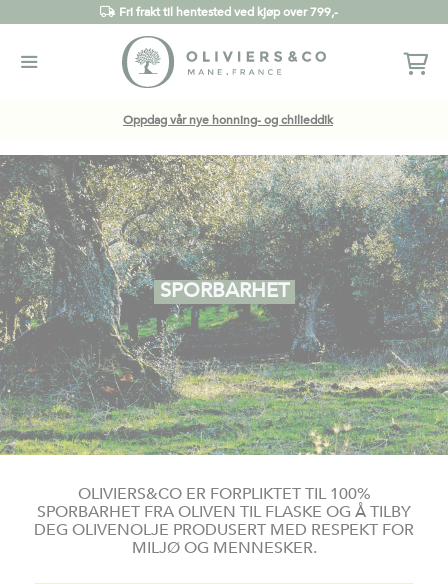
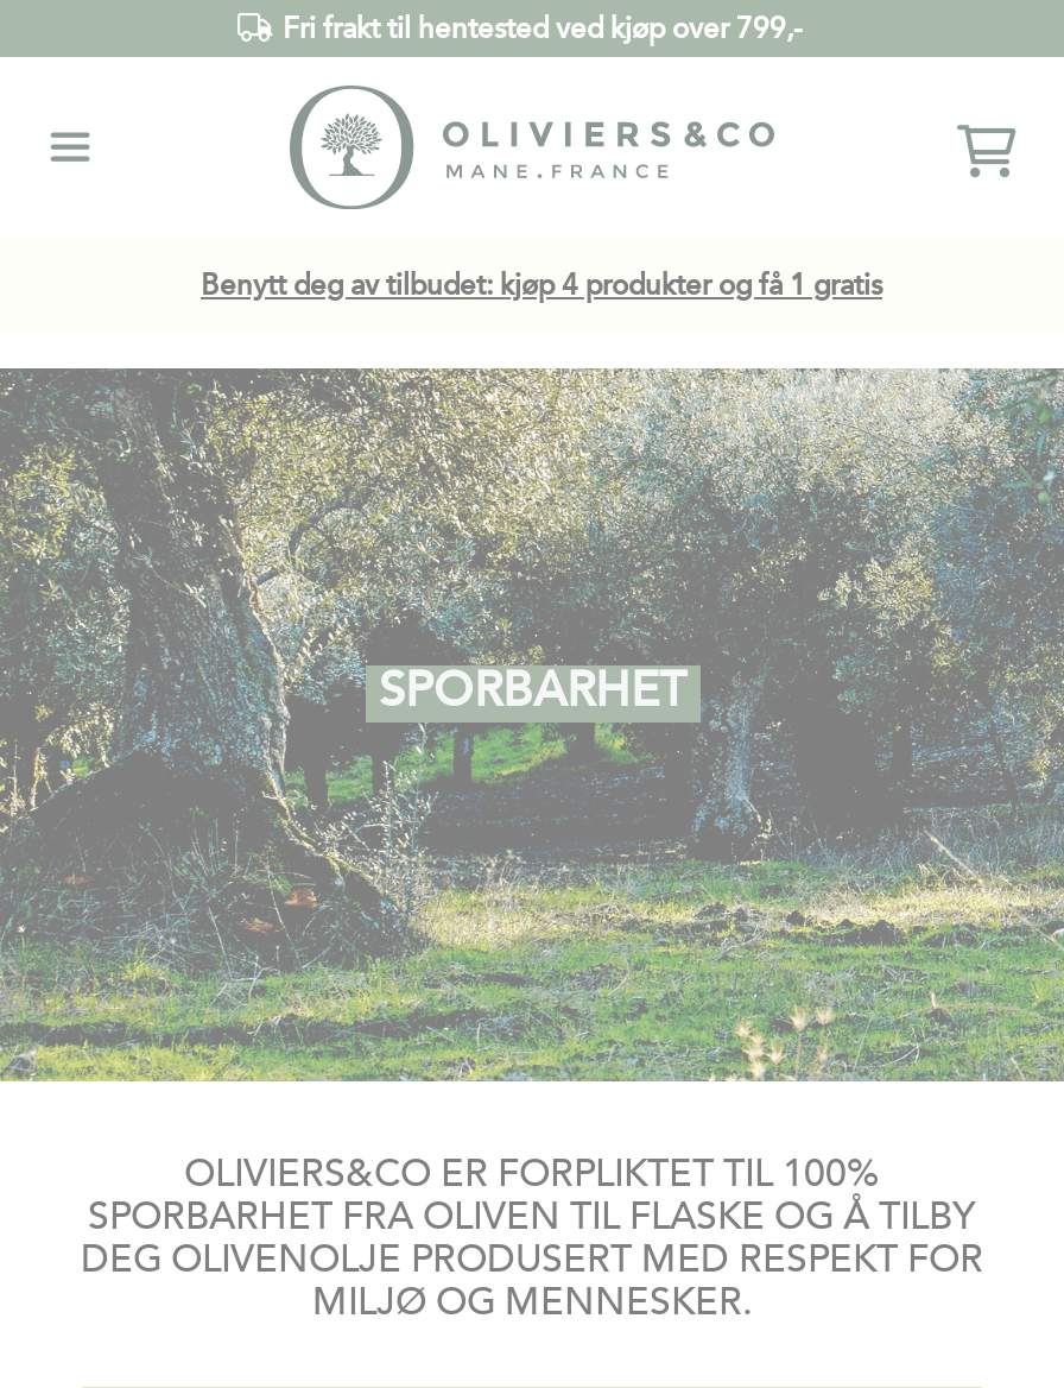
[123,112,333,128] Oppdag vår nye honning- og chilieddik -> [201,266,882,304] Benytt deg av tilbudet: kjøp 4 produkter og få 1 gratis

